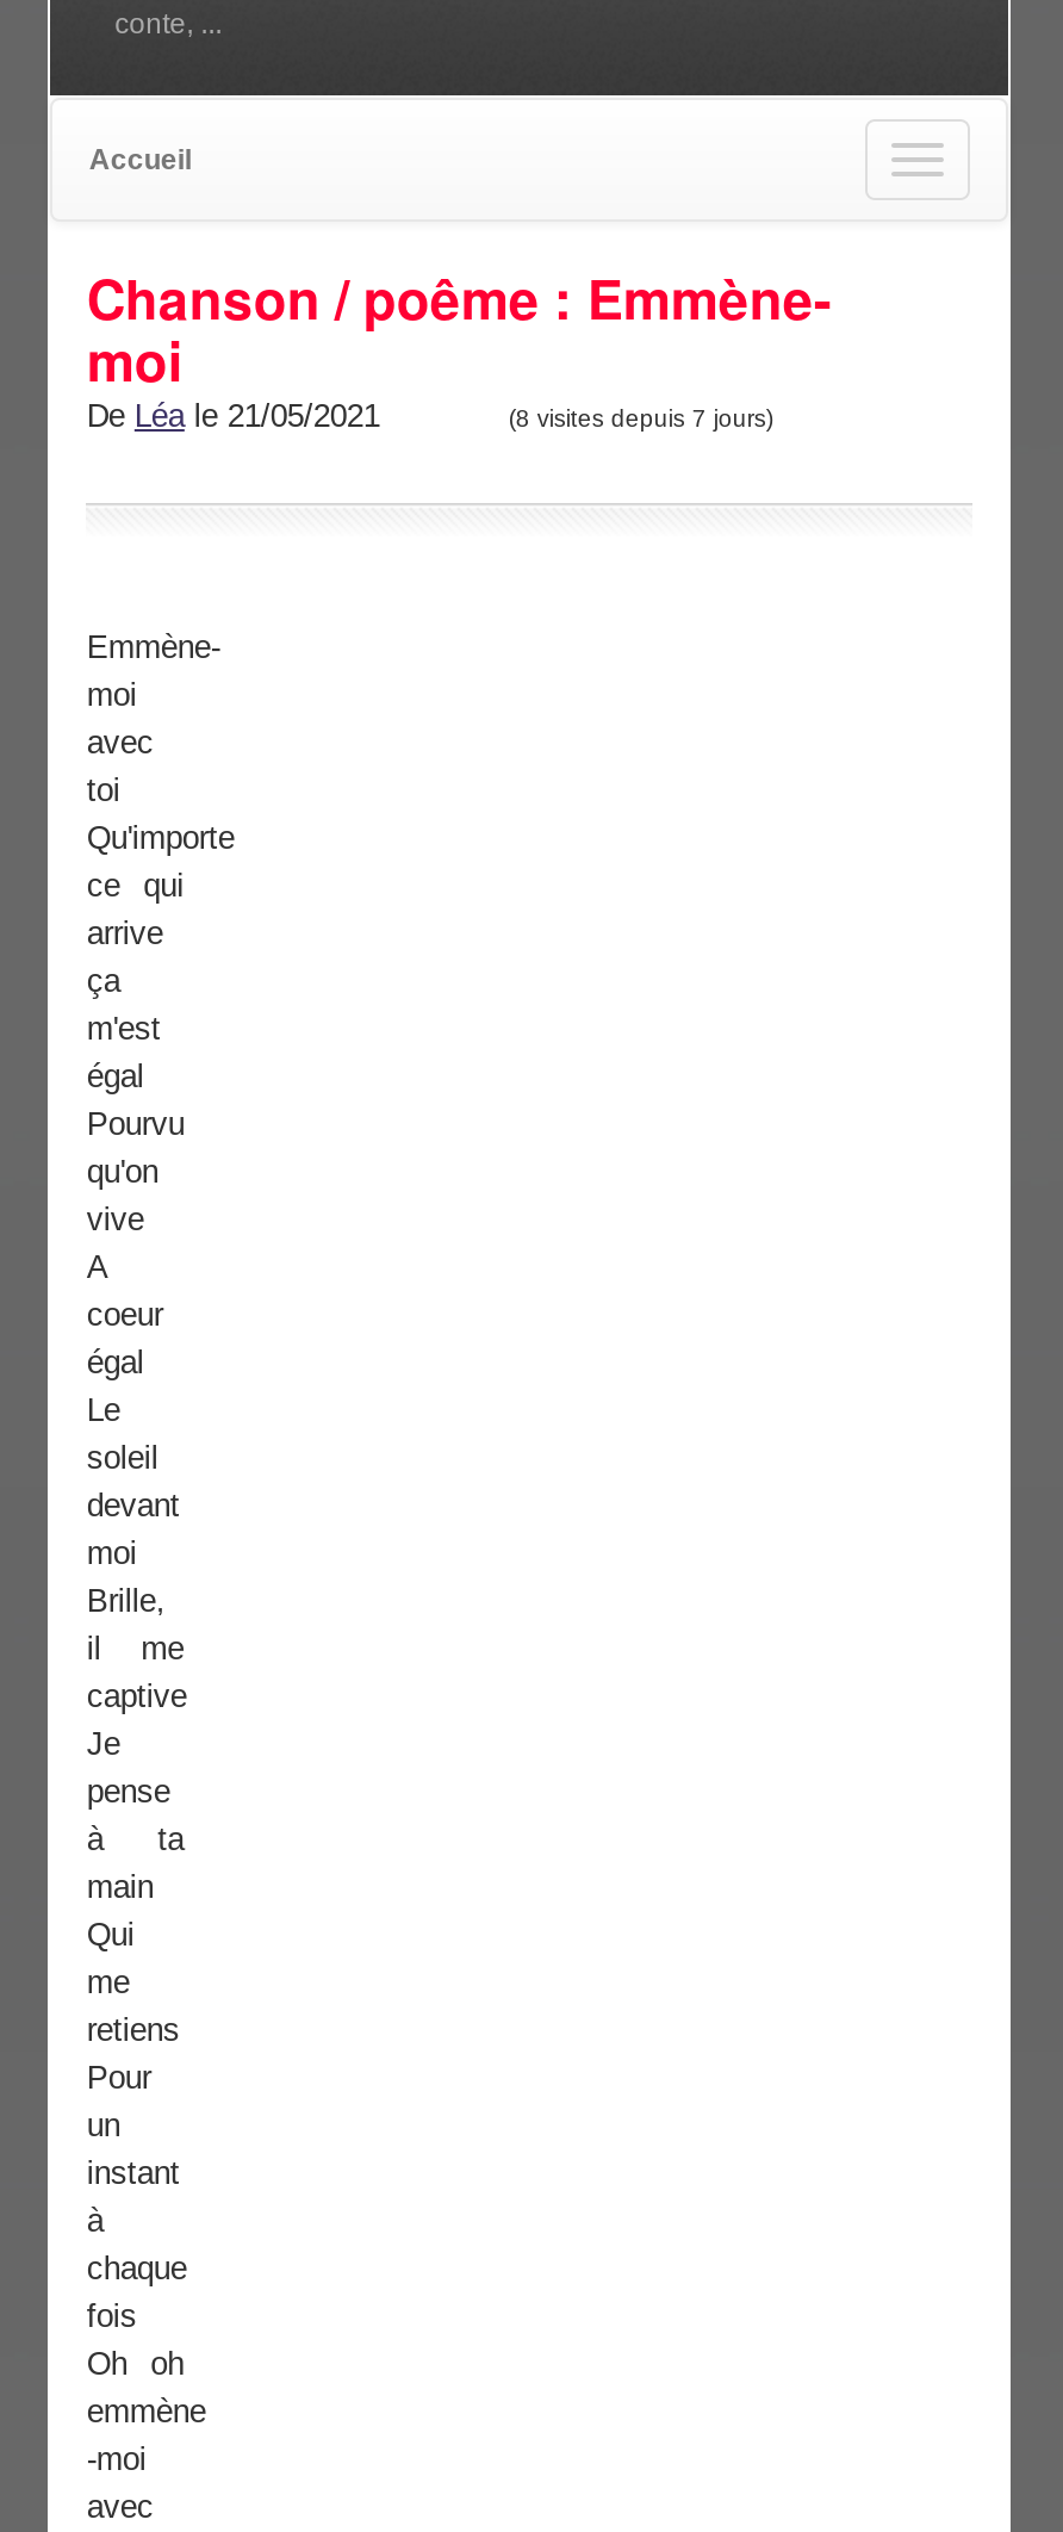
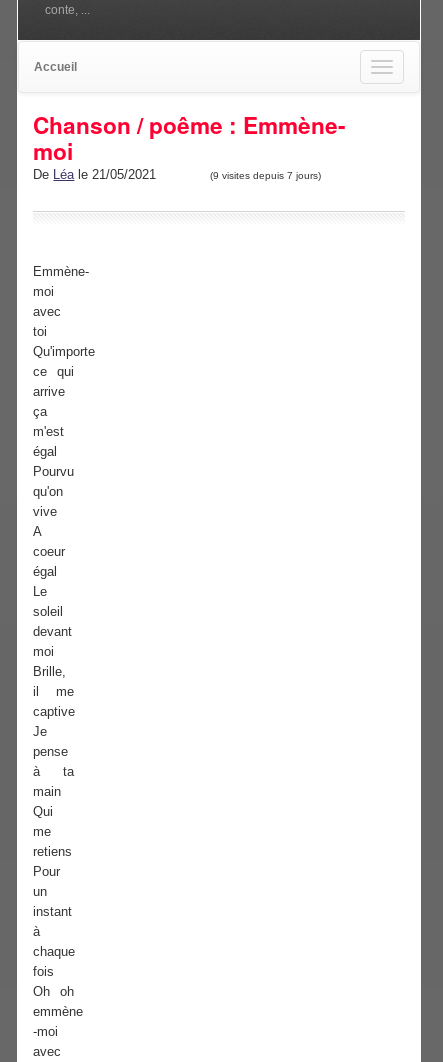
[509,405,773,432] (8 visites depuis 7 jours) -> [210,170,321,181] (9 visites depuis 7 jours)

